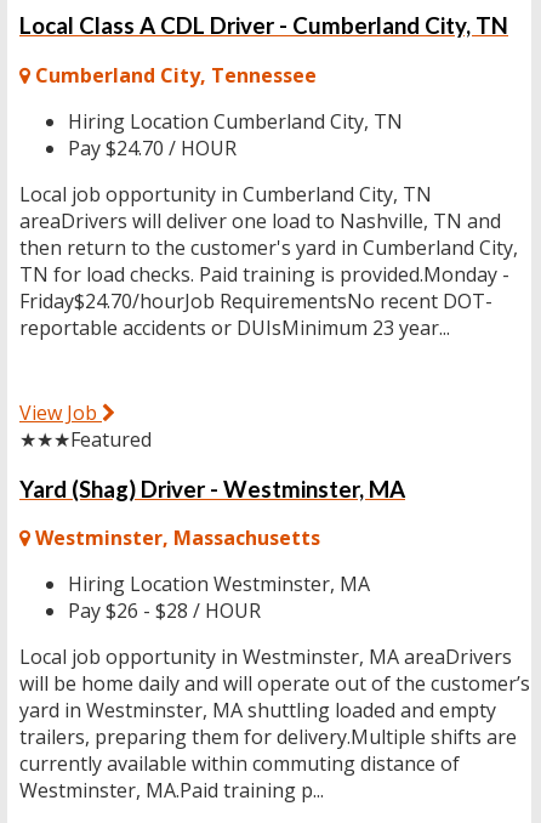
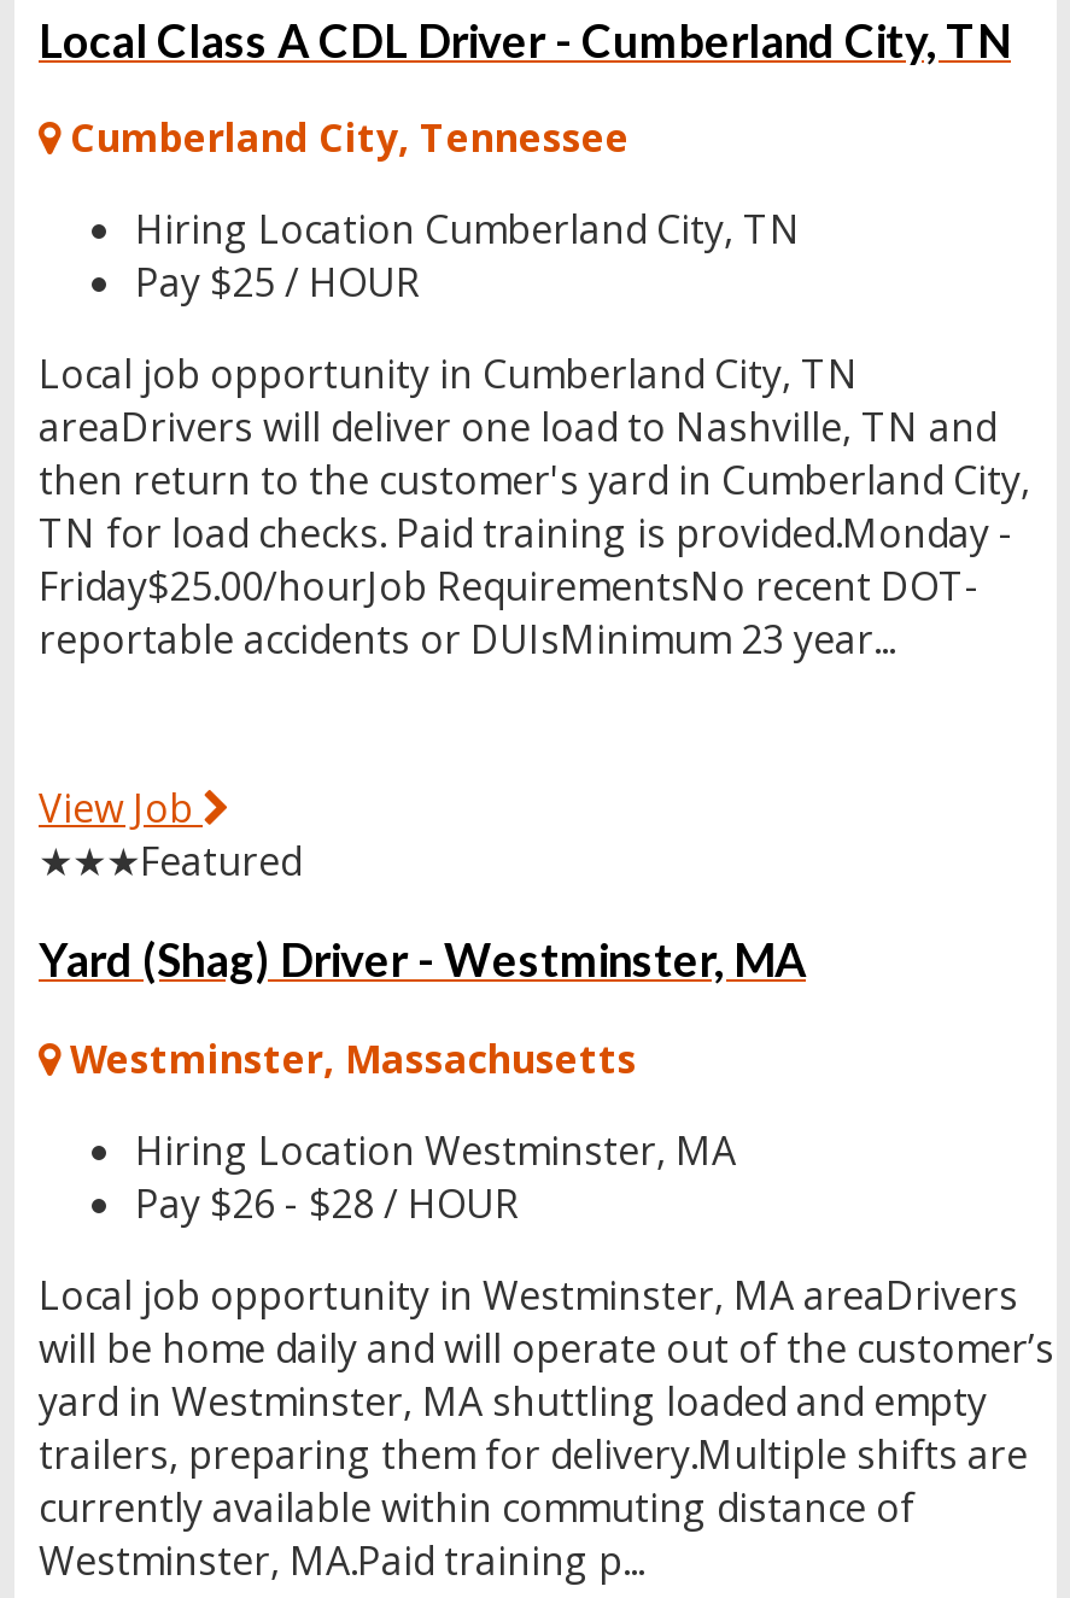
[68,135,237,161] Pay $24.70 / HOUR -> [135,257,420,310] Pay $25 / HOUR
[19,288,492,314] Friday$24.70/hourJob RequirementsNo recent DOT- -> [39,561,980,614] Friday$25.00/hourJob RequirementsNo recent DOT-

